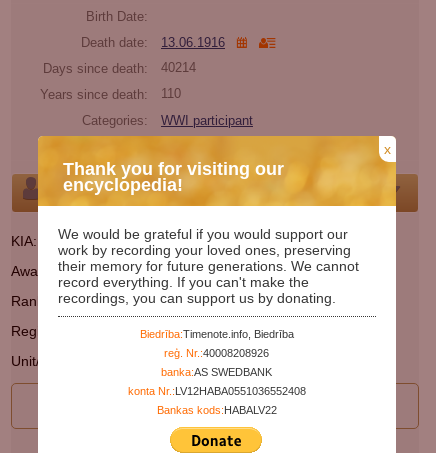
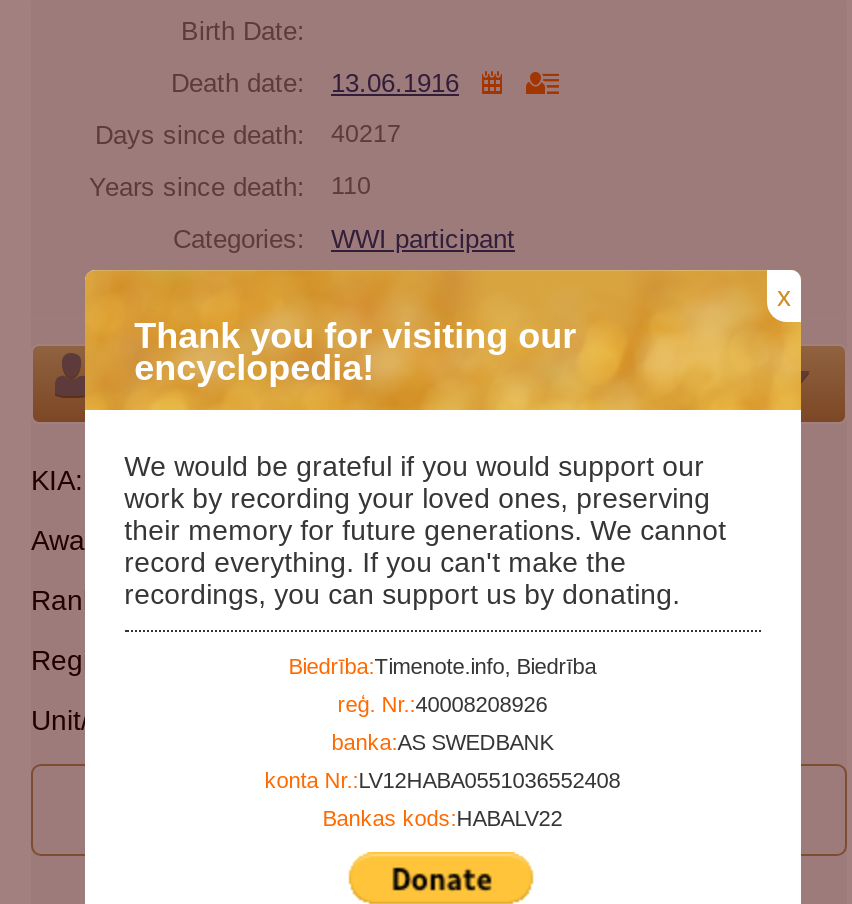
[43,61,196,76] Days since death: 40214 -> [95,119,401,149] Days since death: 40217

